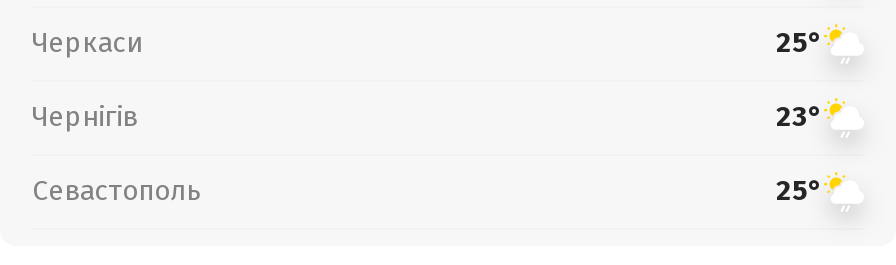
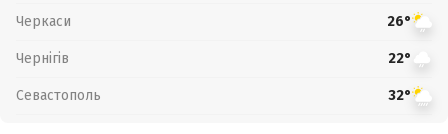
[776,26,824,60] 25° -> [387,13,412,30] 26°
[776,100,824,134] 23° -> [388,50,412,67] 22°
[776,174,824,208] 25° -> [388,87,412,104] 32°

